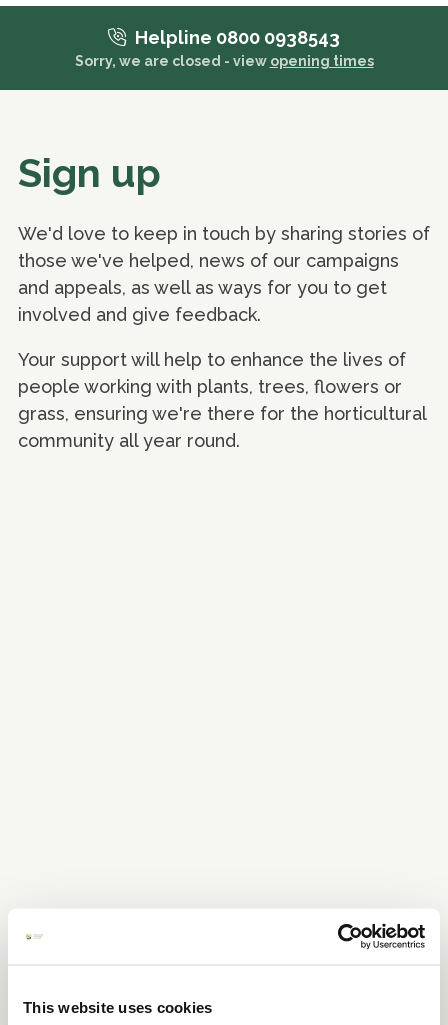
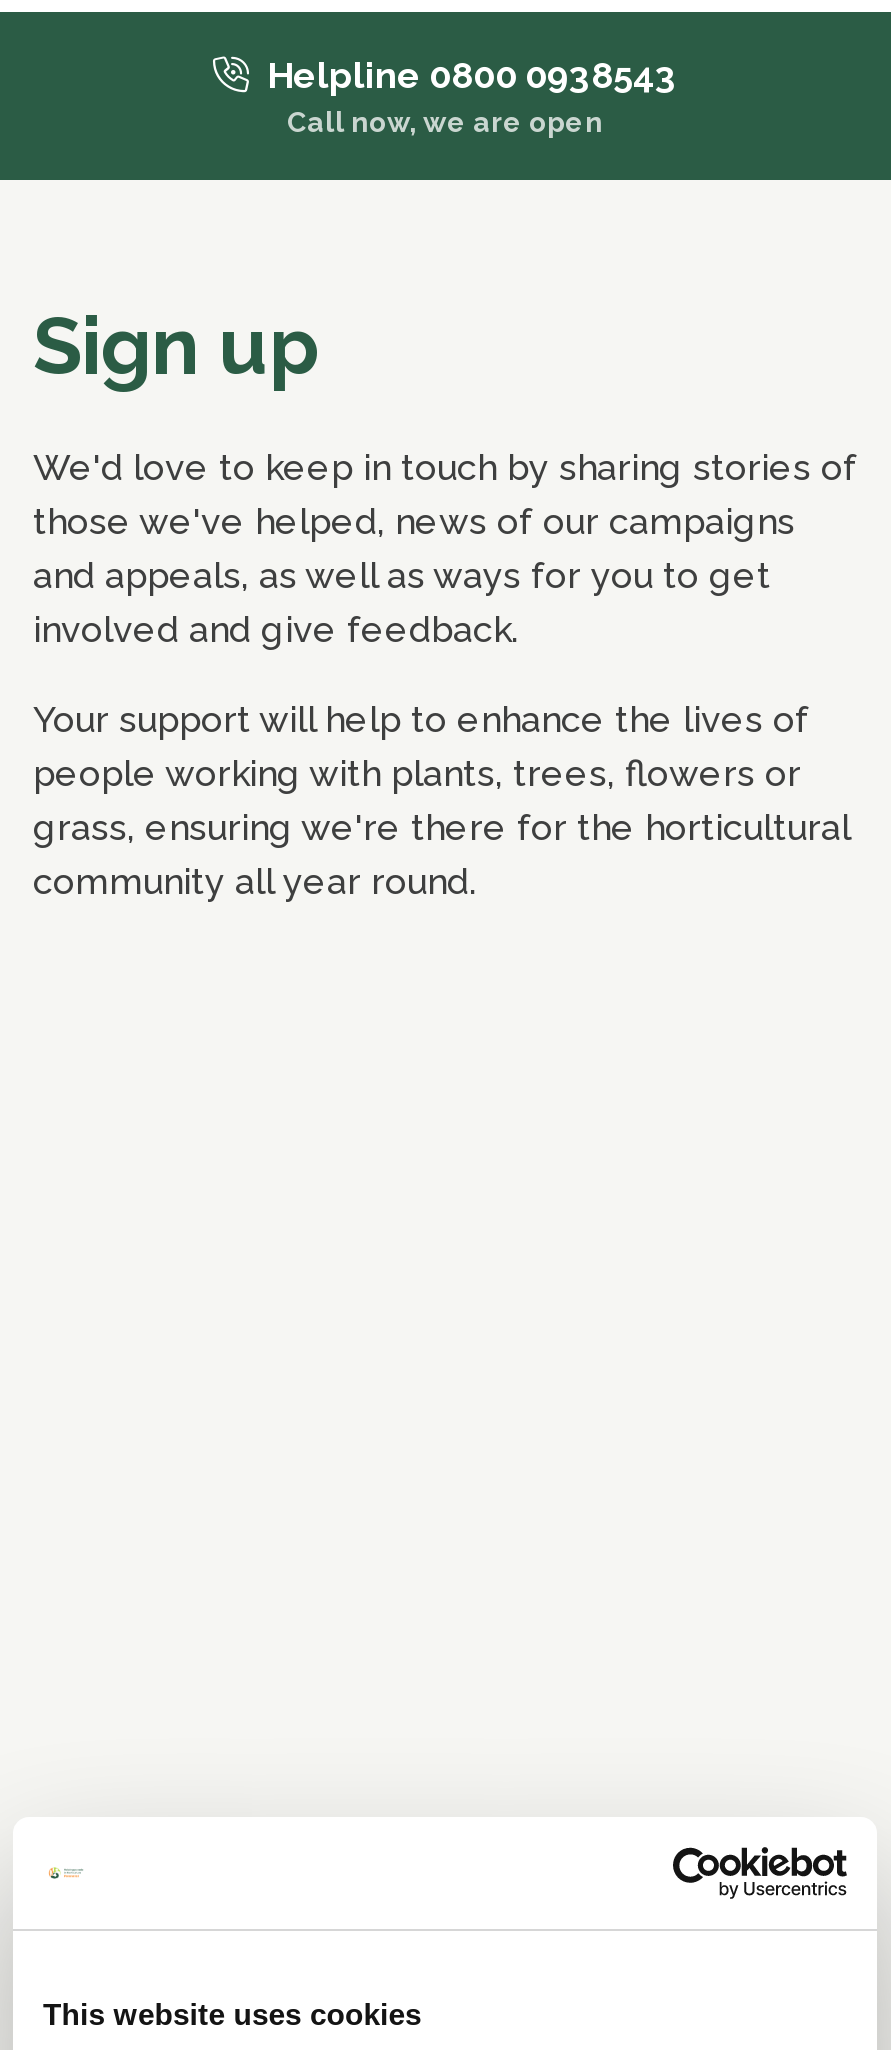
[74,53,373,69] Sorry, we are closed - view opening times -> [287,106,603,138] Call now, we are open

